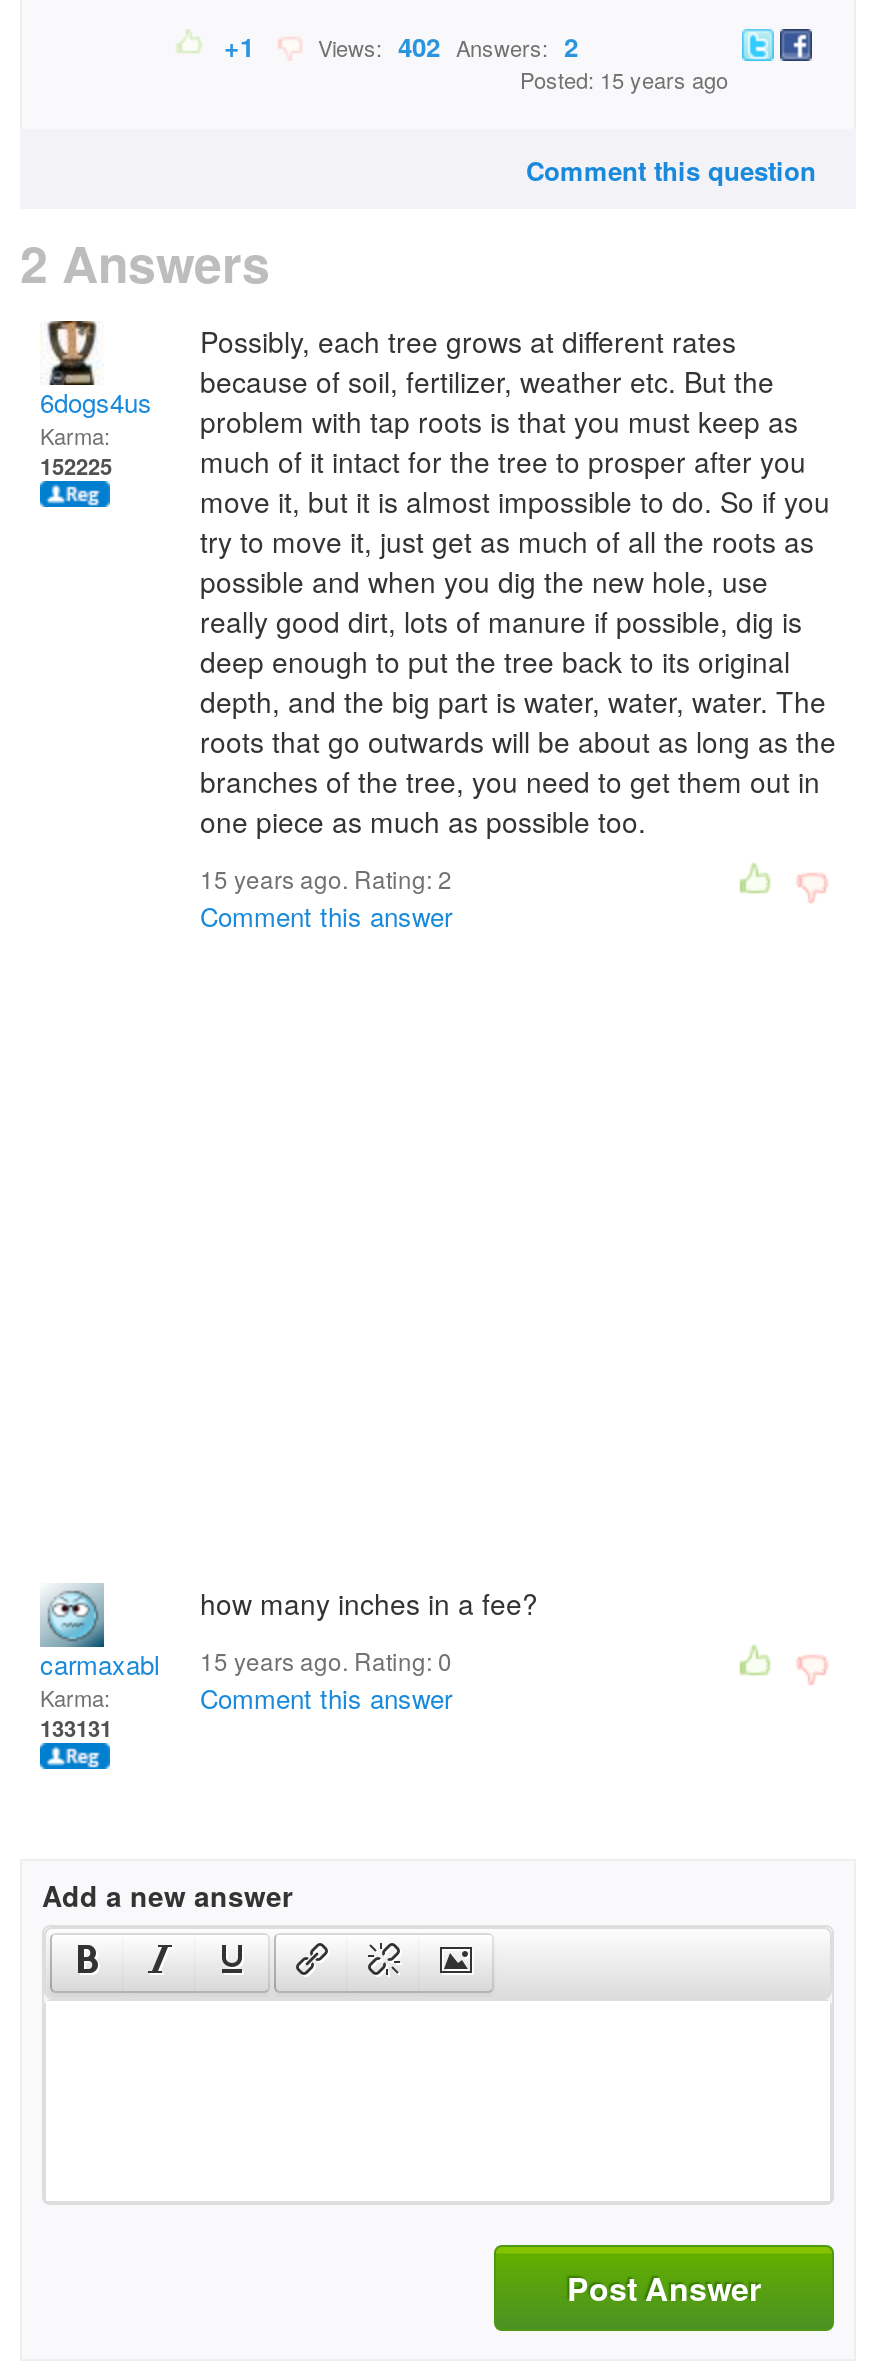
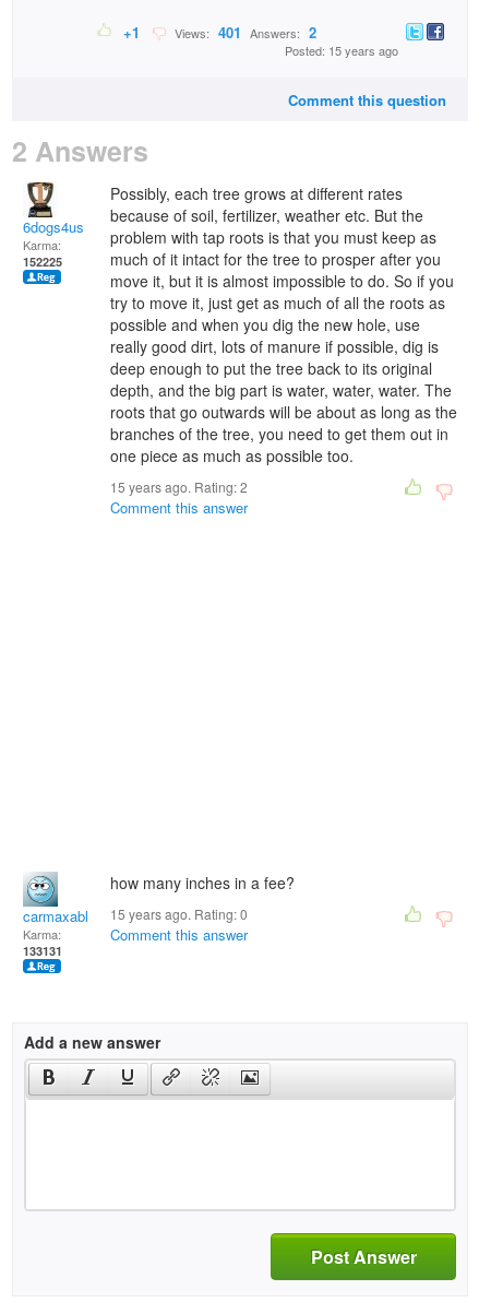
[306,27,578,65] Views: 402 Answers: 2 -> [168,22,316,43] Views: 401 Answers: 2

